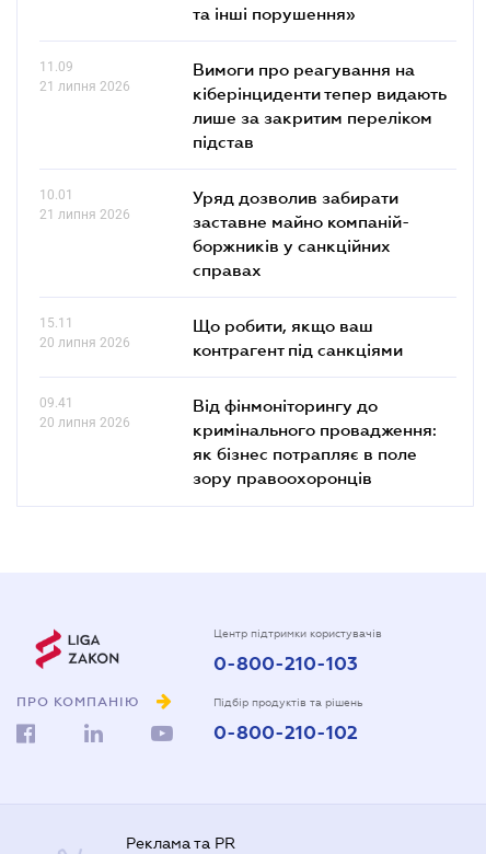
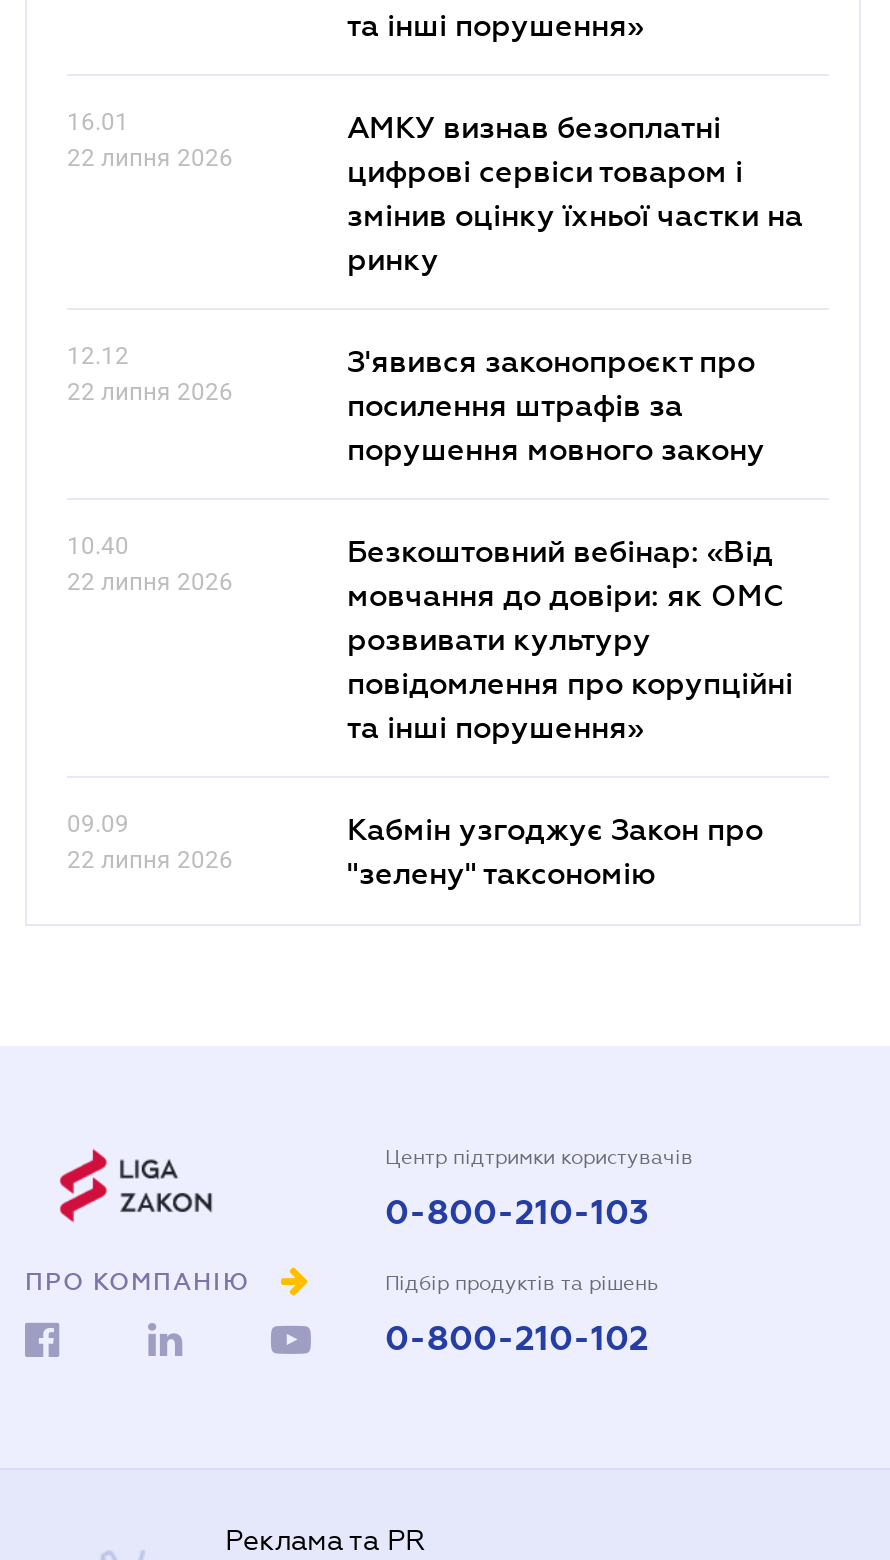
[39,59,130,94] 11.09 | 21 липня 2026 -> [67,107,233,171] 16.01 | 22 липня 2026
[193,59,447,151] Вимоги про реагування на | кіберінциденти тепер видають | лише за закритим переліком | підстав -> [347,107,803,275] АМКУ визнав безоплатні | цифрові сервіси товаром і | змінив оцінку їхньої частки на | ринку
[39,187,130,222] 10.01 | 21 липня 2026 -> [67,341,233,405] 12.12 | 22 липня 2026
[193,187,409,279] Уряд дозволив забирати | заставне майно компаній- | боржників у санкційних | справах -> [347,341,765,465] З'явився законопроєкт про | посилення штрафів за | порушення мовного закону
[39,315,130,350] 15.11 | 20 липня 2026 -> [67,531,233,595] 10.40 | 22 липня 2026
[193,315,403,359] Що робити, якщо ваш | контрагент під санкціями -> [347,531,793,743] Безкоштовний вебінар: «Від | мовчання до довіри: як ОМС | розвивати культуру | повідомлення про корупційні | та інші порушення»
[39,395,130,430] 09.41 | 20 липня 2026 -> [67,809,233,873] 09.09 | 22 липня 2026
[193,395,437,487] Від фінмоніторингу до | кримінального провадження: | як бізнес потрапляє в поле | зору правоохоронців -> [347,809,763,889] Кабмін узгоджує Закон про | "зелену" таксономію

